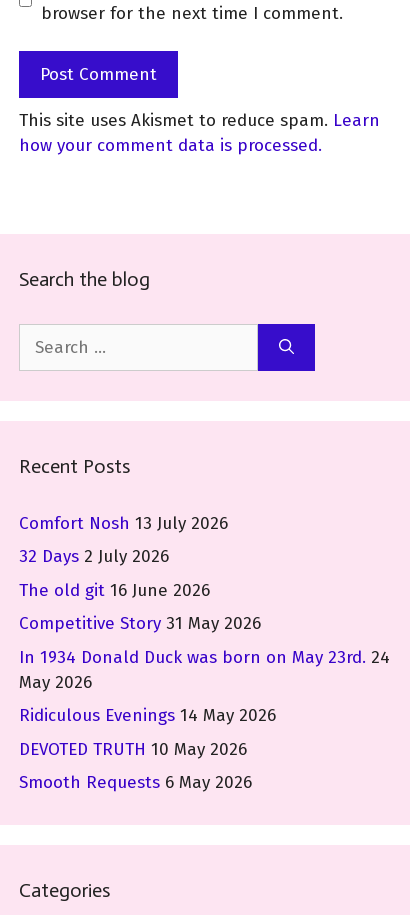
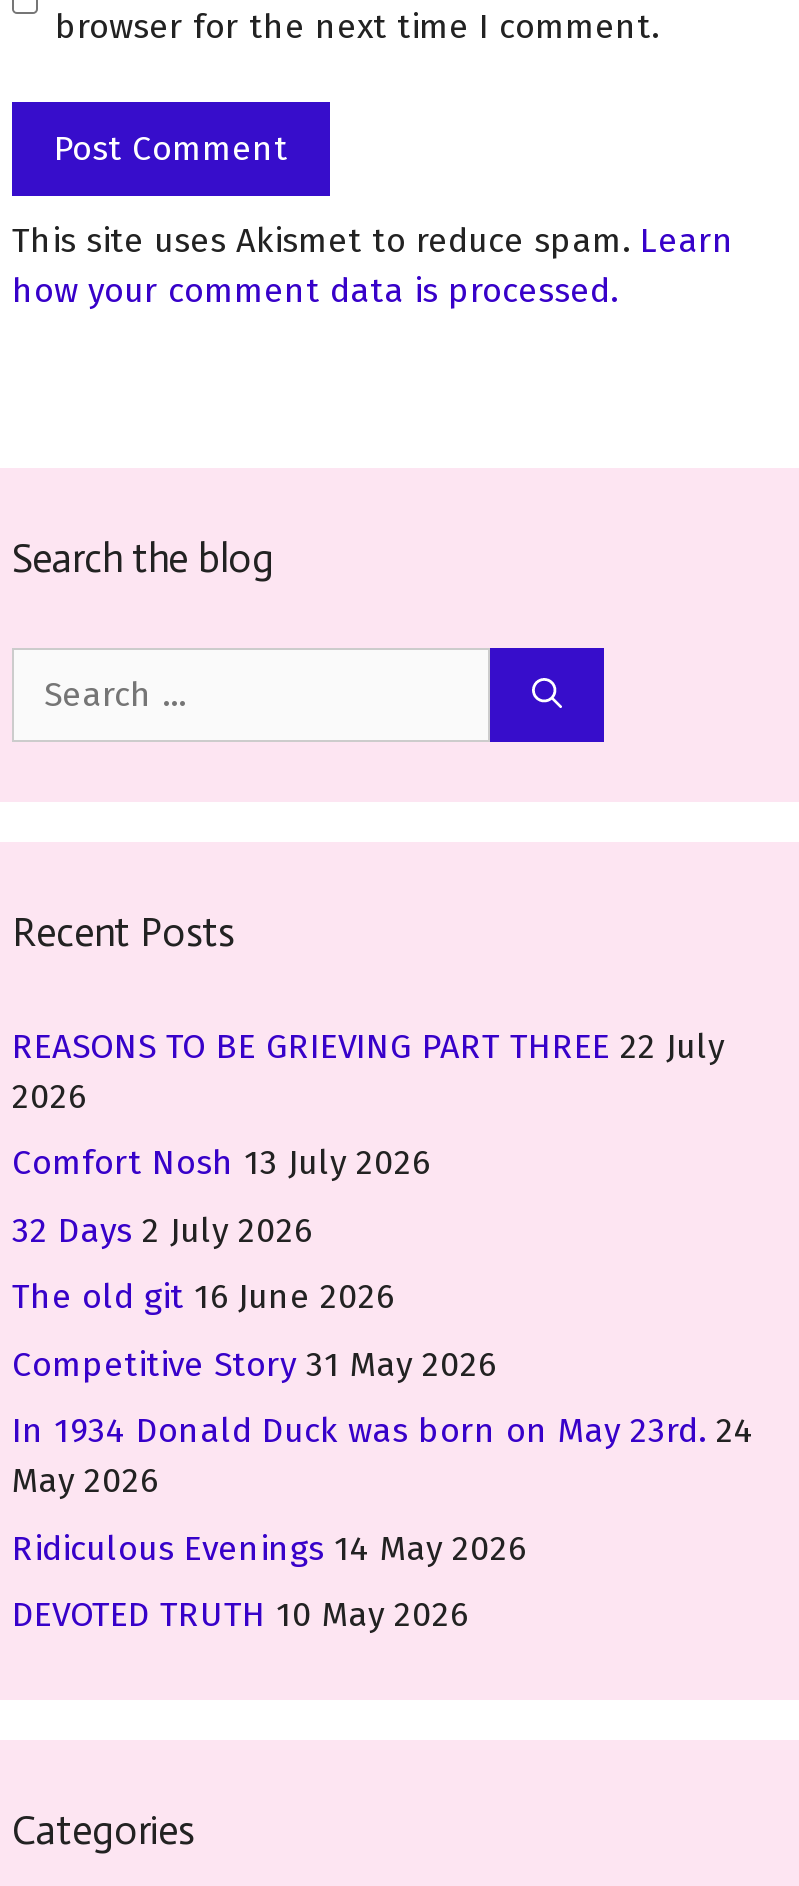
none -> [12,1025,724,1117] REASONS TO BE GRIEVING PART THREE 22 July | 2026
moved [19,512,390,759] -> [12,1142,754,1636]: Comfort Nosh 13 July 2026 | 32 Days 2 July 2026 | The old git 16 June 2026 | Competitive Story 31 May 2026 | In 1934 Donald Duck was born on May 23rd. 24 | May 2026 | Ridiculous Evenings 14 May 2026 | DEVOTED TRUTH 10 May 2026
[19,772,252,793] Smooth Requests 6 May 2026 -> none

